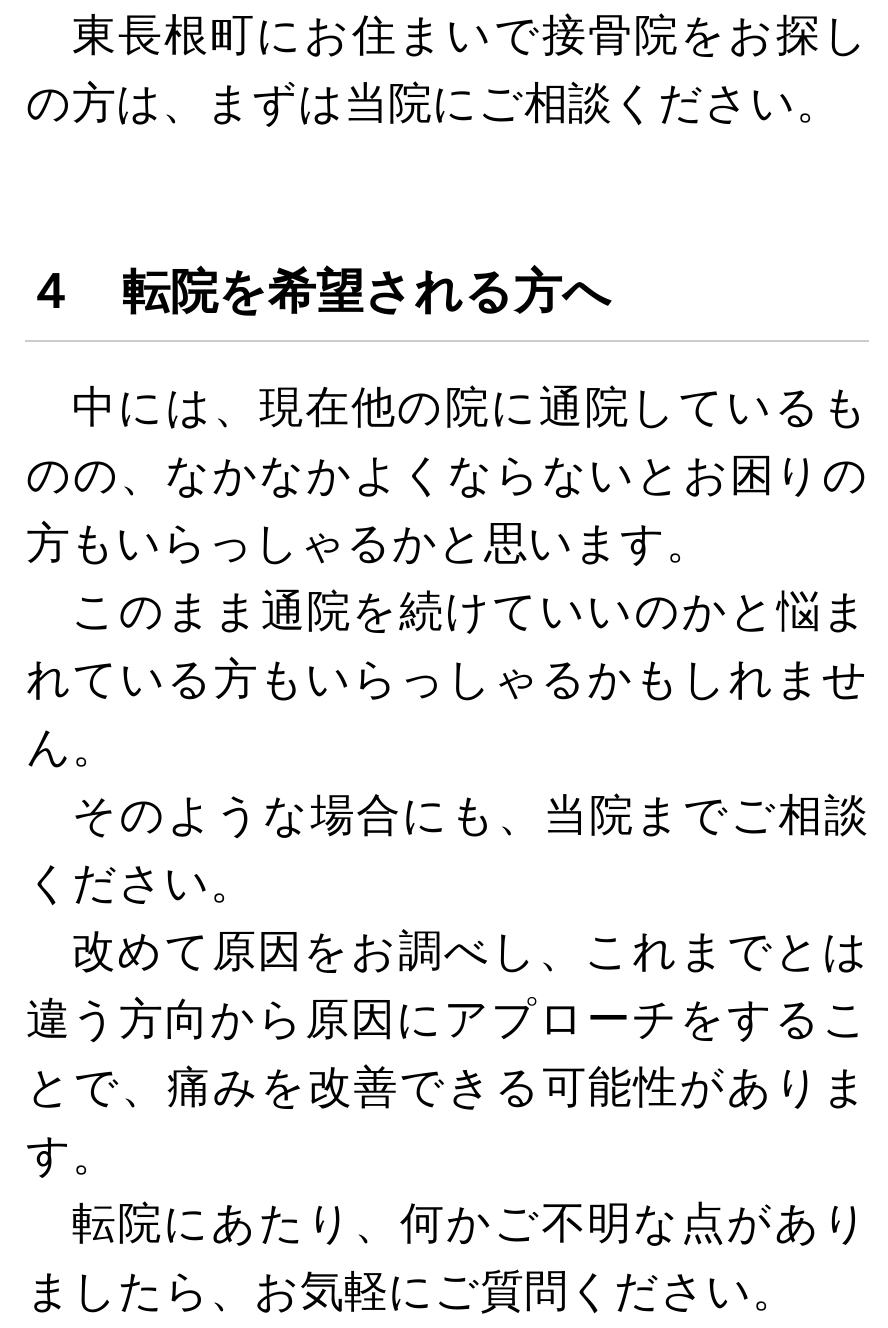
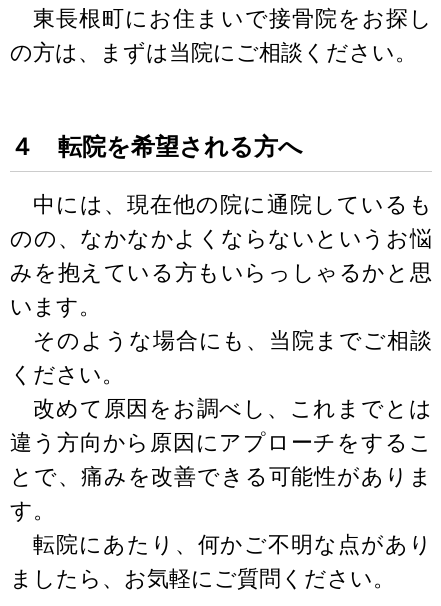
[26,450,868,772] のの、なかなかよくならないとお困りの | 方もいらっしゃるかと思います。 | このまま通院を続けていいのかと悩ま | れている方もいらっしゃるかもしれませ | ん。 -> [10,226,432,319] のの、なかなかよくならないというお悩 | みを抱えている方もいらっしゃるかと思 | います。

